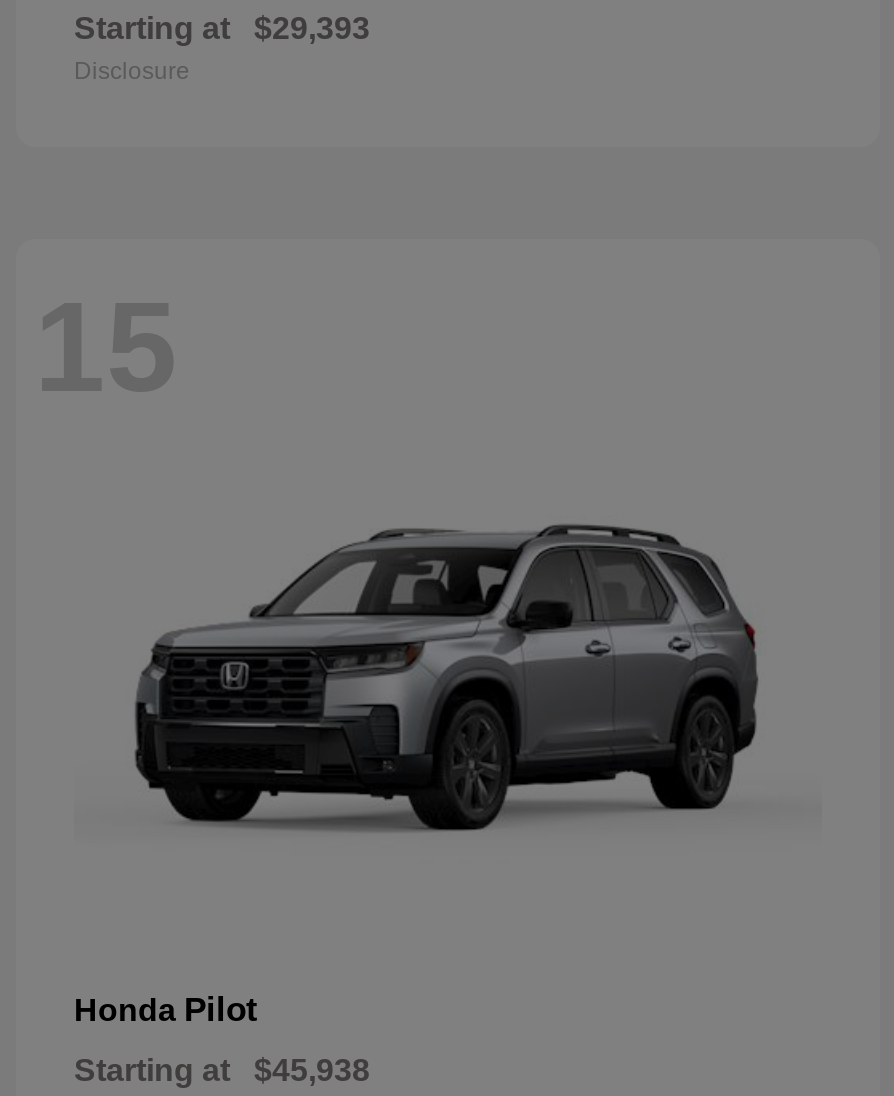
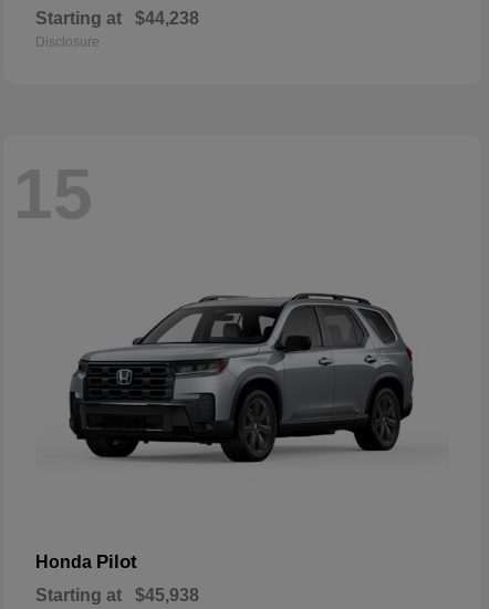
[74,12,370,46] Starting at $29,393 -> [35,9,199,28] Starting at $44,238

